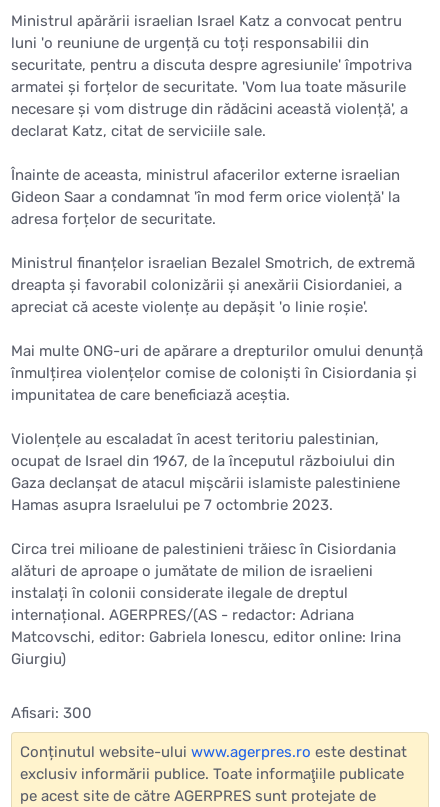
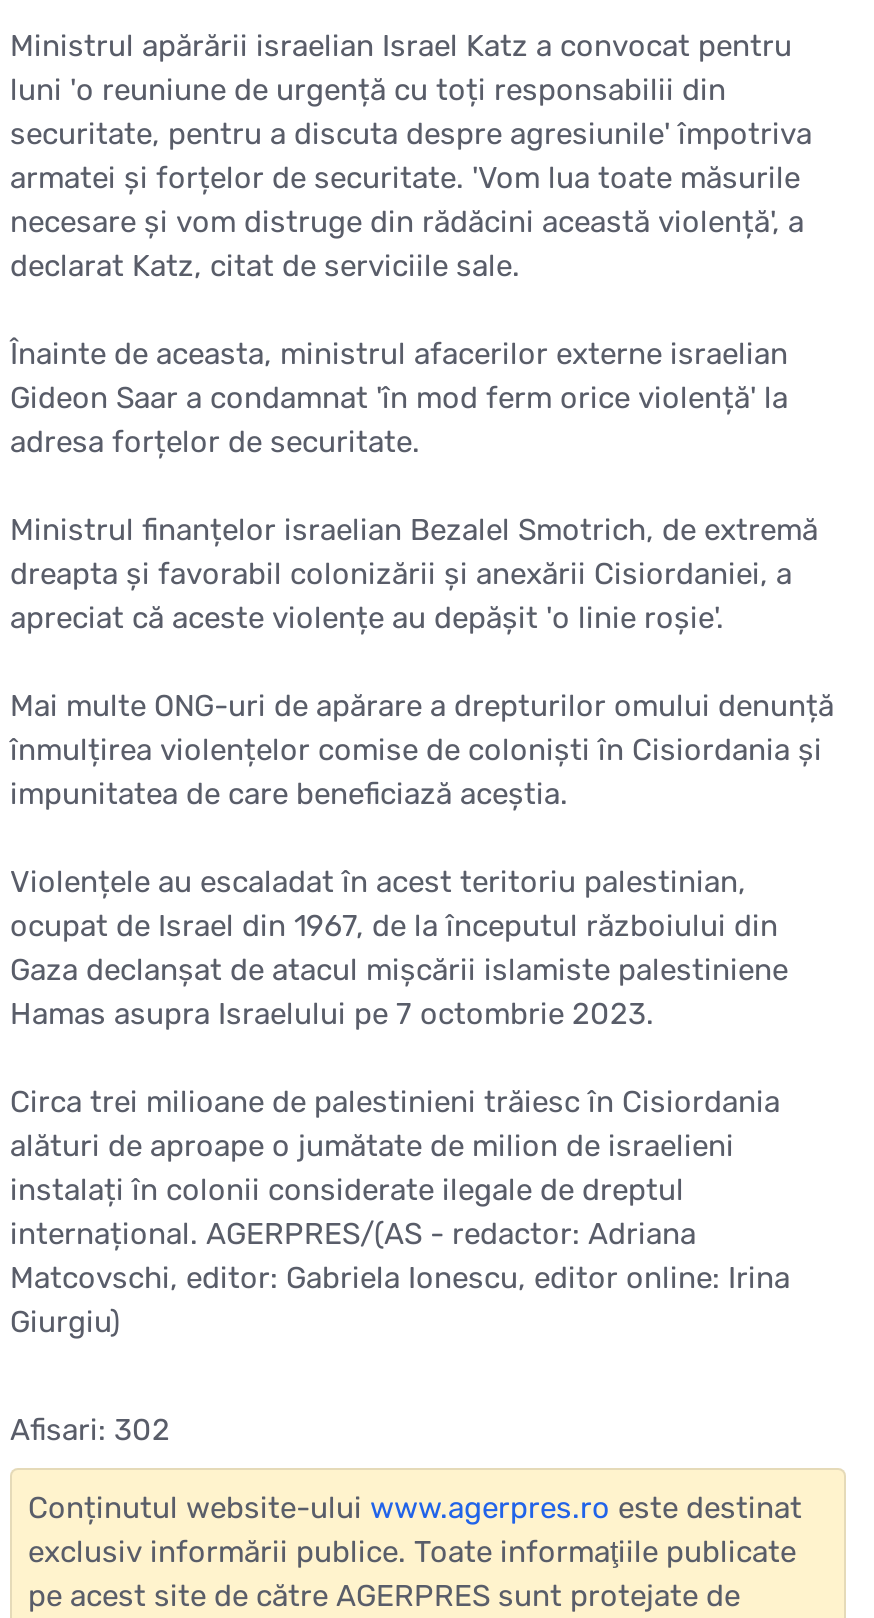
[11,704,92,722] Afisari: 300 -> [10,1412,170,1448] Afisari: 302

